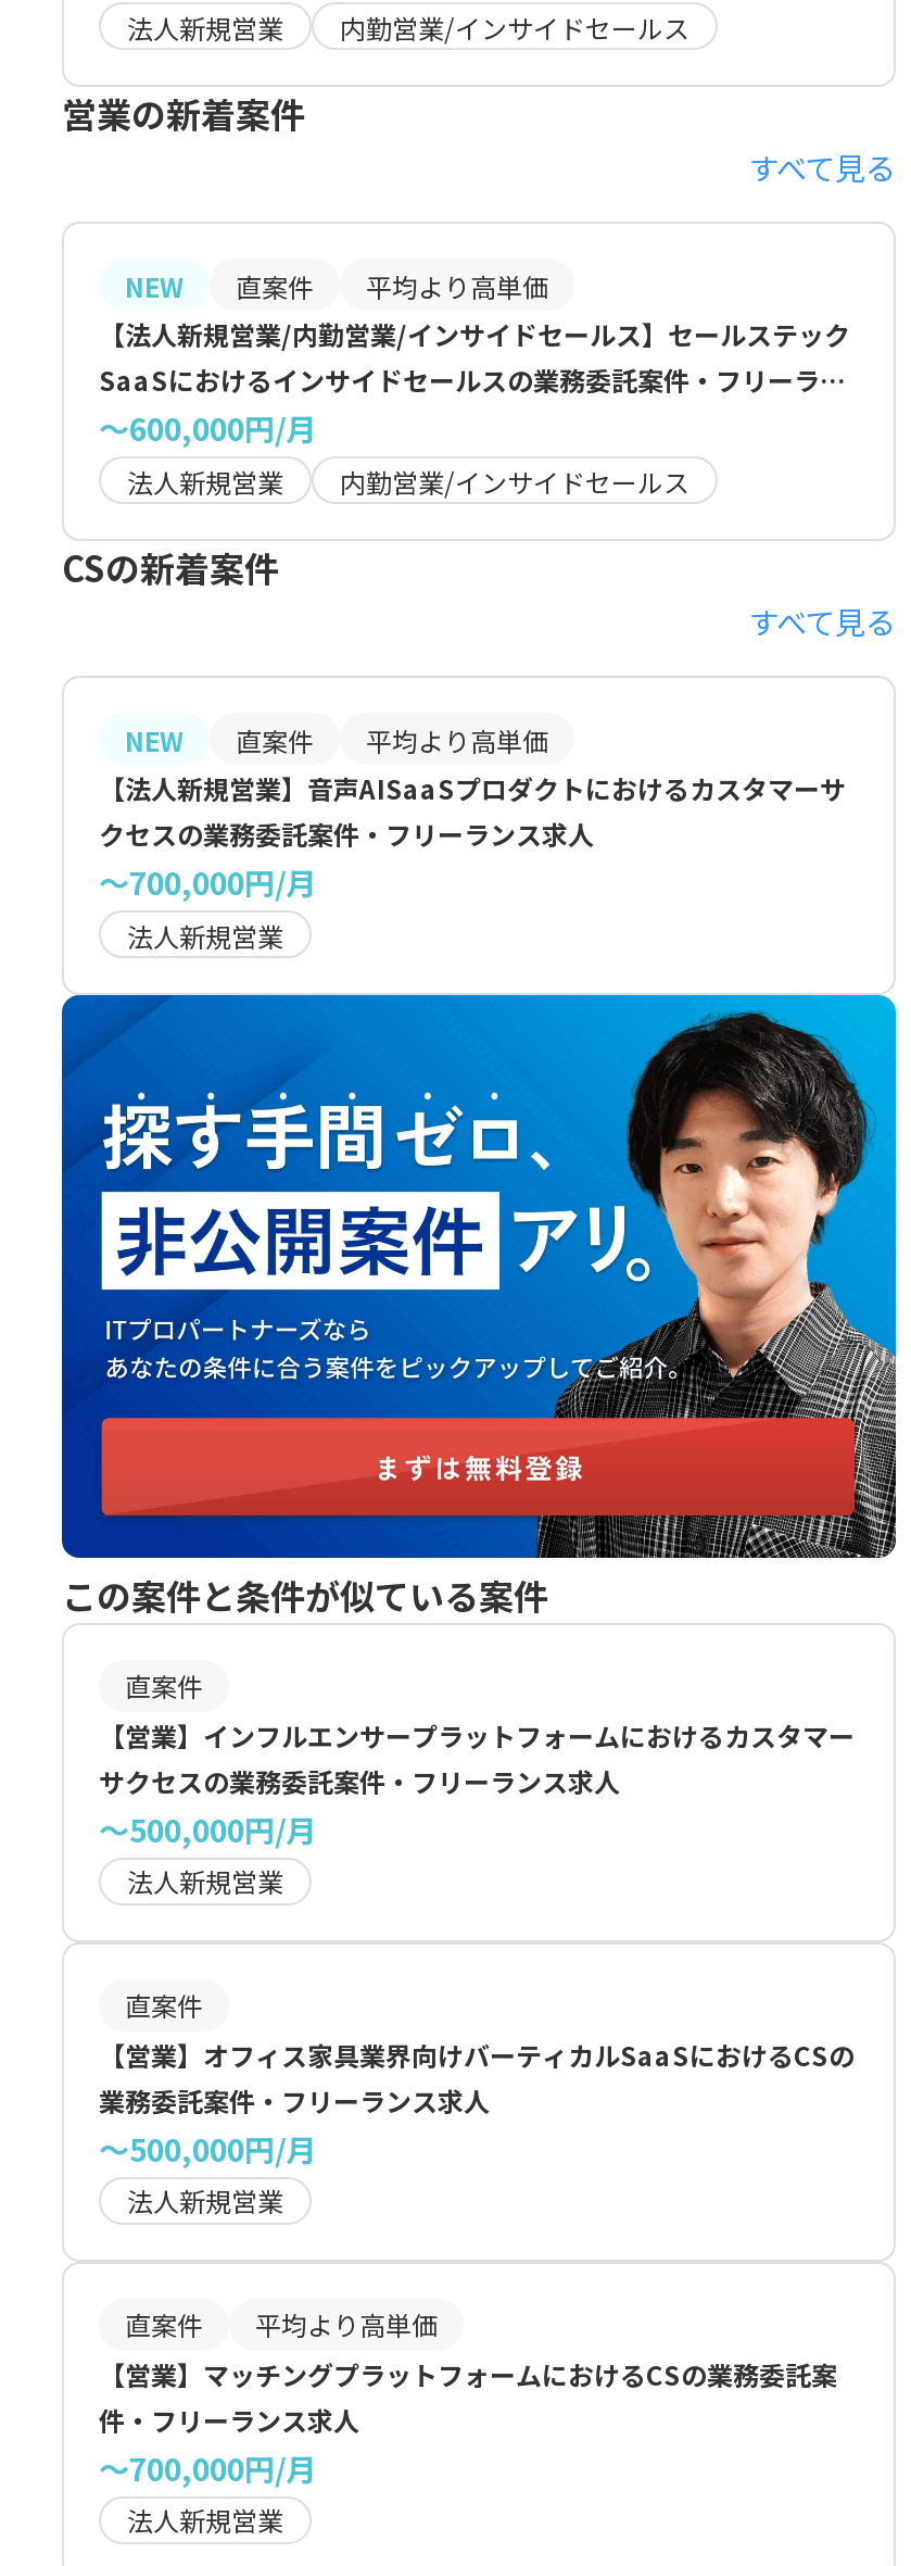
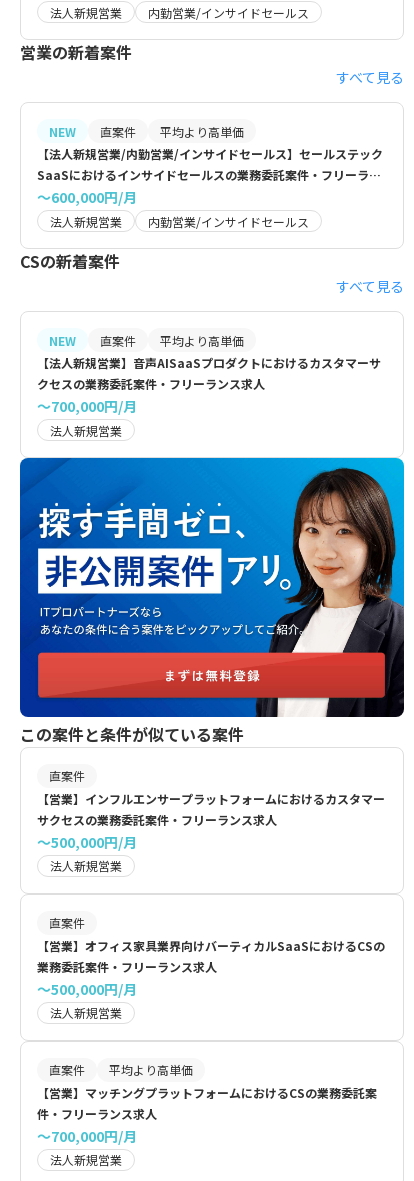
[535,1010,898,1560] [image] -> [239,466,405,718] [image]

